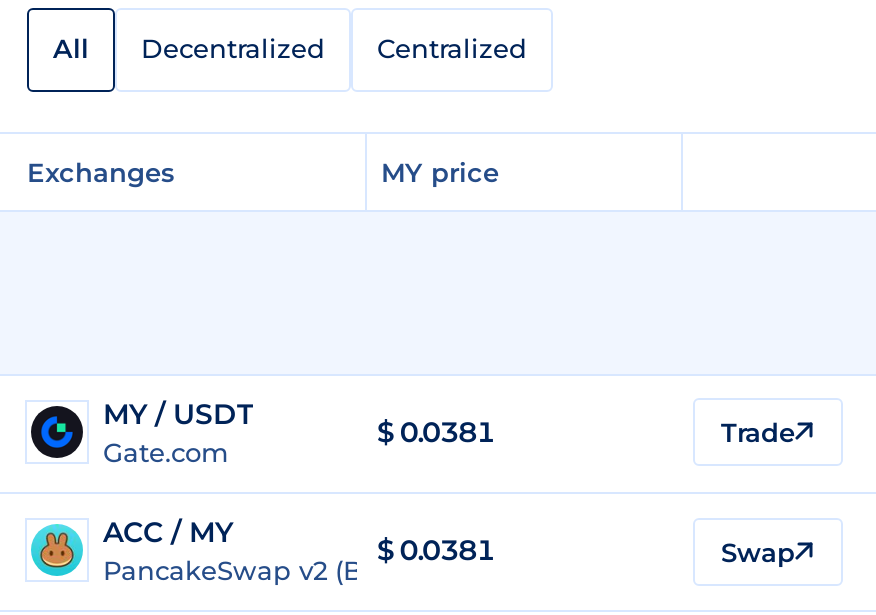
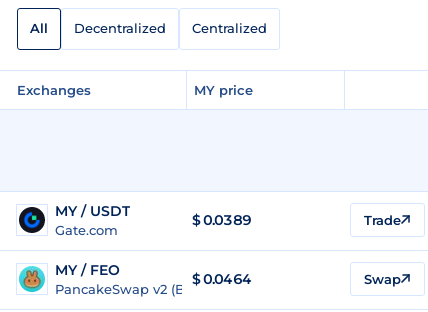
[377,413,494,449] $0.0381 -> [192,211,251,229] $0.0389
[103,513,233,549] ACC / MY -> [55,261,120,279] MY / FEO
[377,531,494,567] $ 0.0381 -> [192,270,251,288] $0.0464

